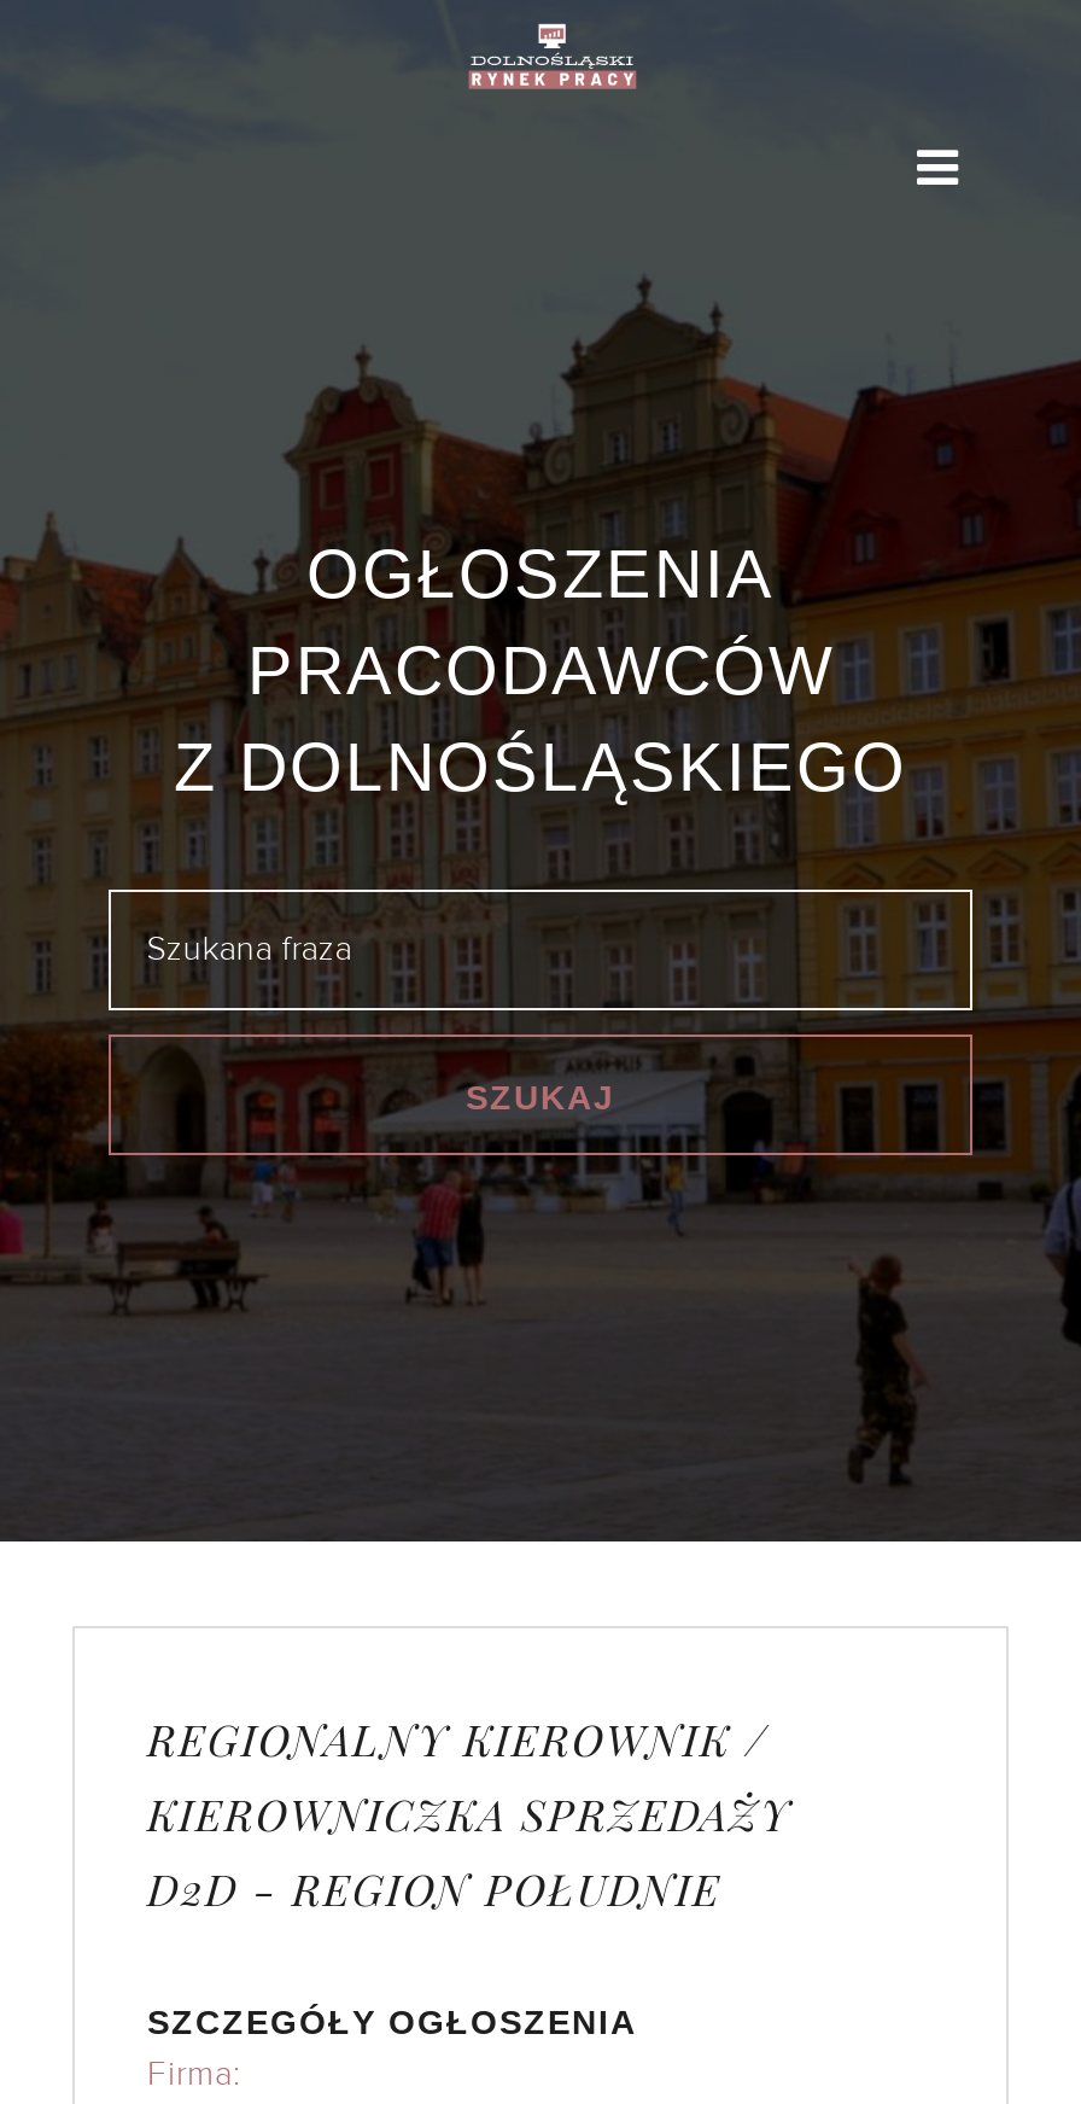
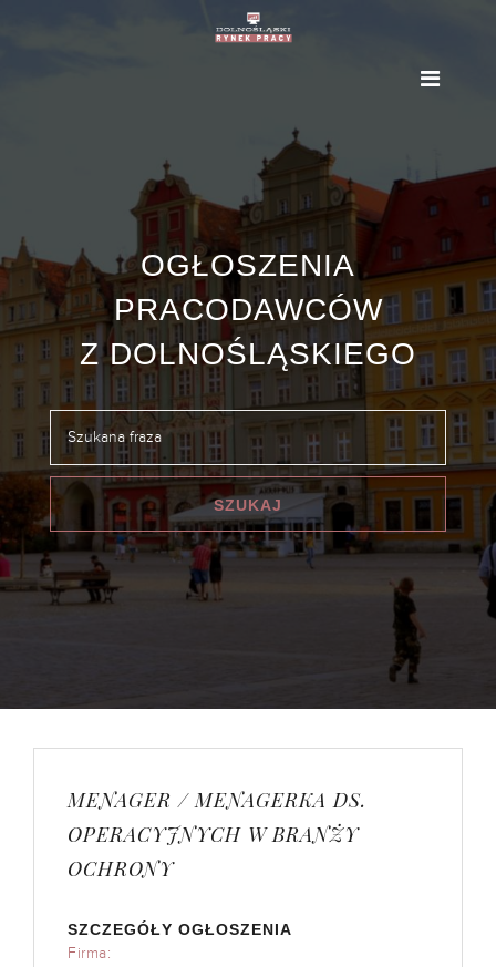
[147,1710,791,1918] REGIONALNY KIEROWNIK / | KIEROWNICZKA SPRZEDAŻY | D2D - REGION POŁUDNIE -> [68,786,366,882] MENAGER / MENAGERKA DS. | OPERACYJNYCH W BRANŻY | OCHRONY

